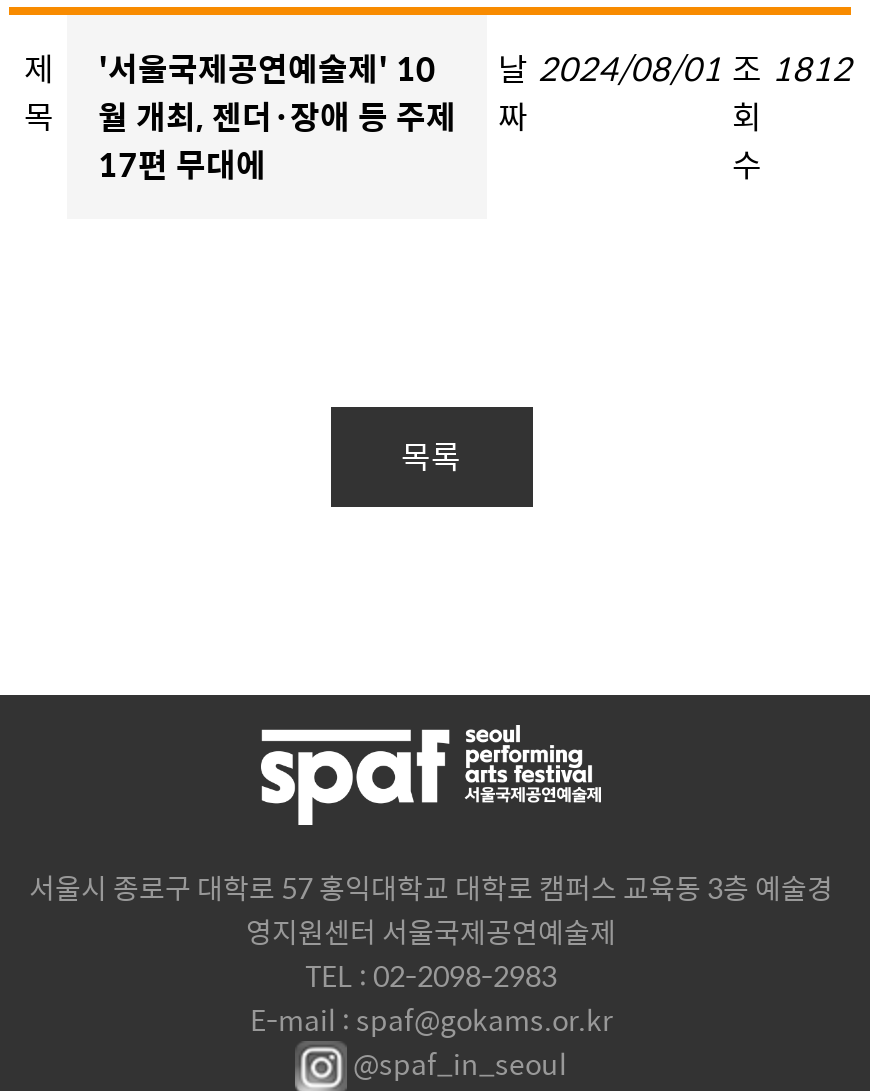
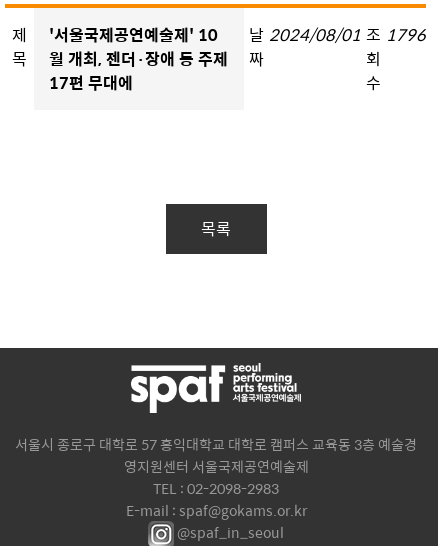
[24,43,852,93] 제 '서울국제공연예술제' 10 날 2024/08/01 조 1812 -> [12,22,426,47] 제 '서울국제공연예술제' 10 날 2024/08/01 조 1796

